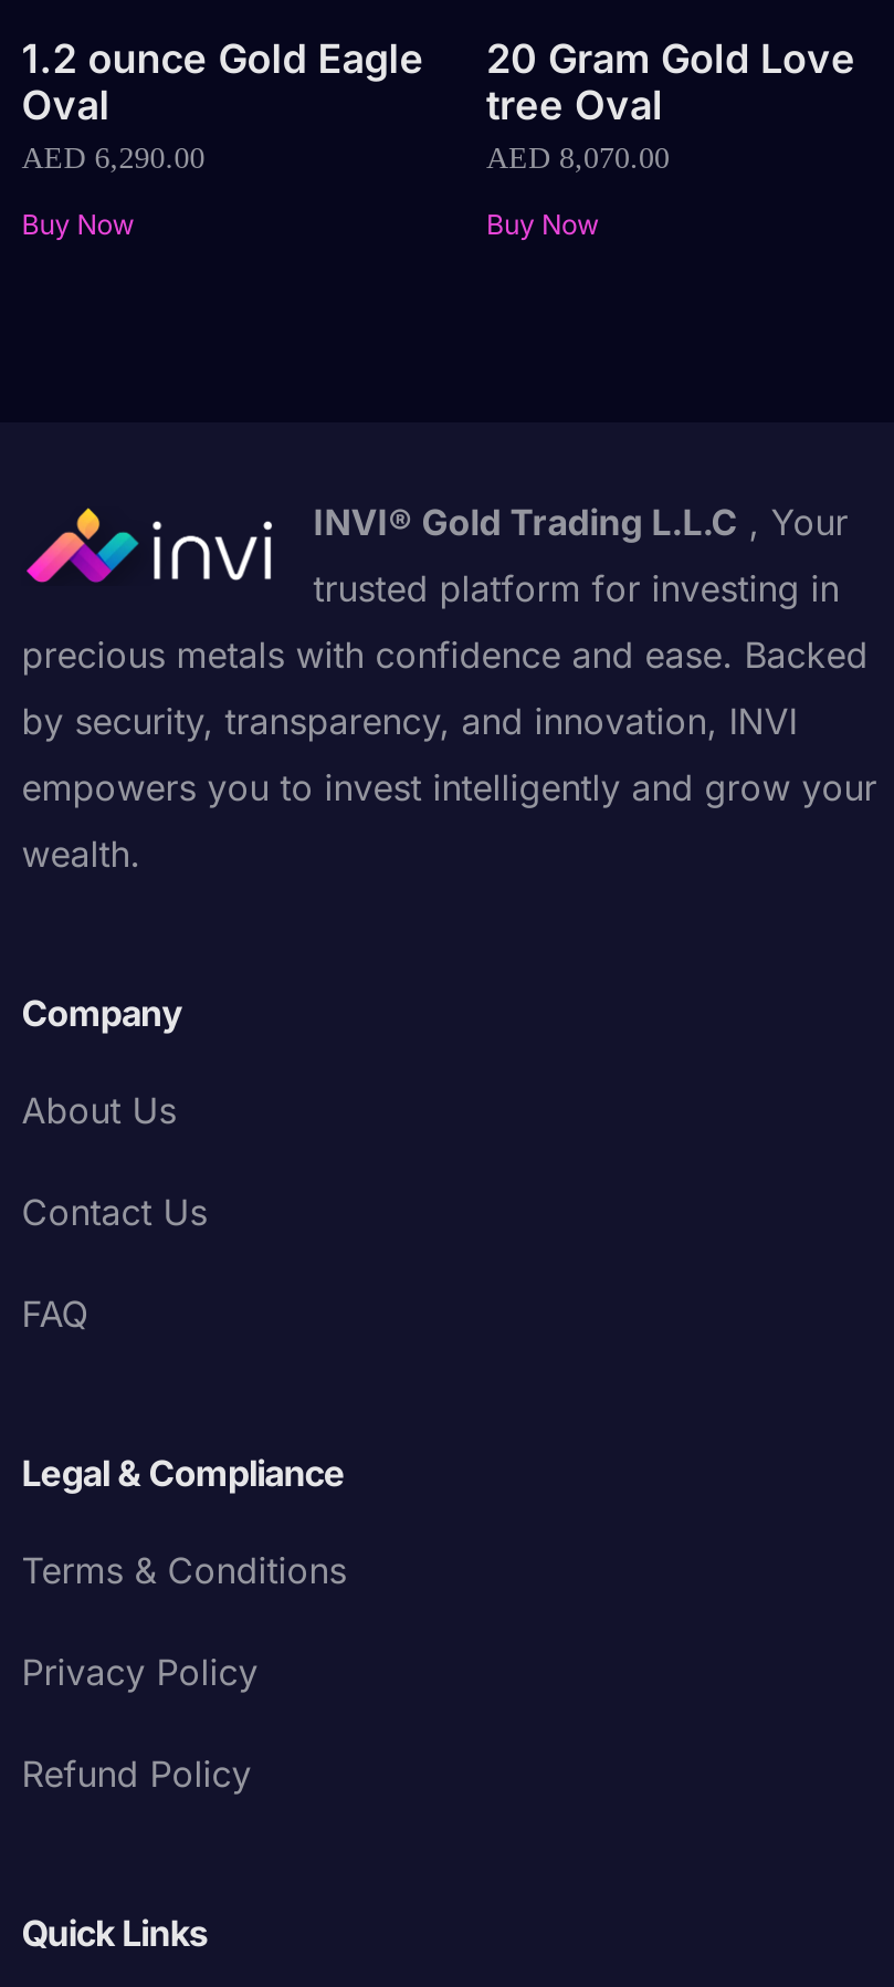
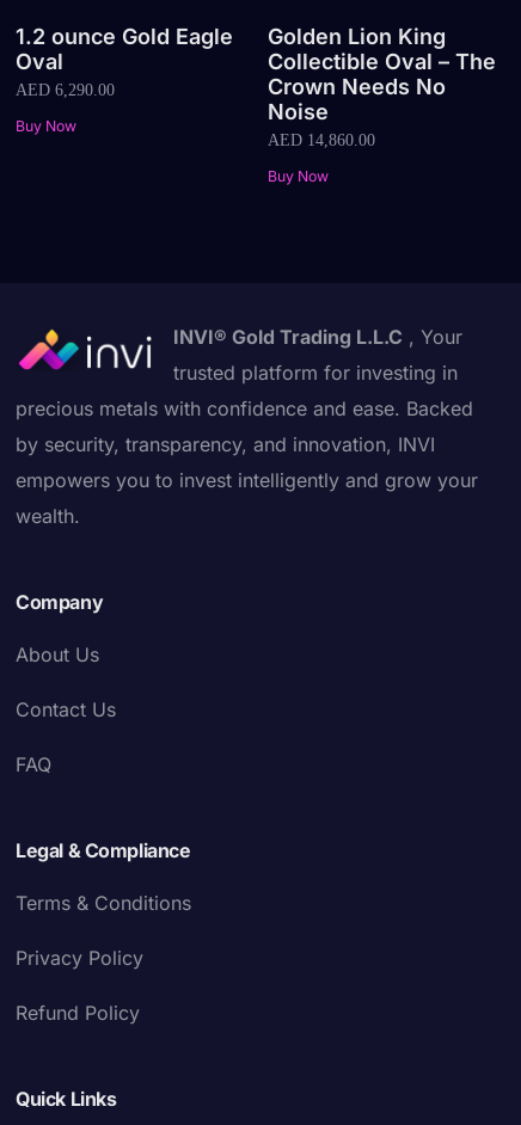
[486,35,855,176] 20 Gram Gold Love | tree Oval | AED 8,070.00 -> [267,24,495,150] Golden Lion King | Collectible Oval – The | Crown Needs No | Noise | AED 14,860.00

